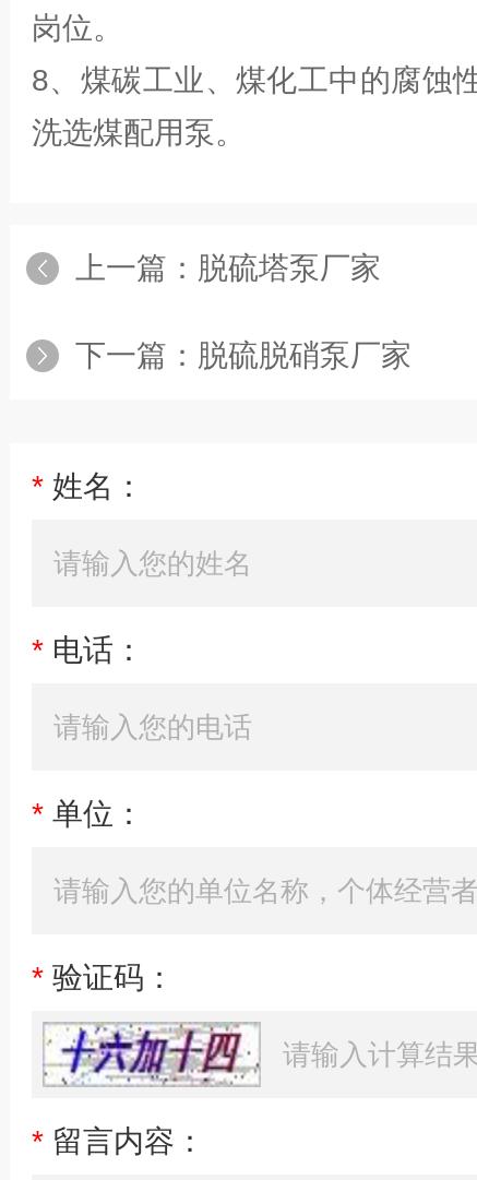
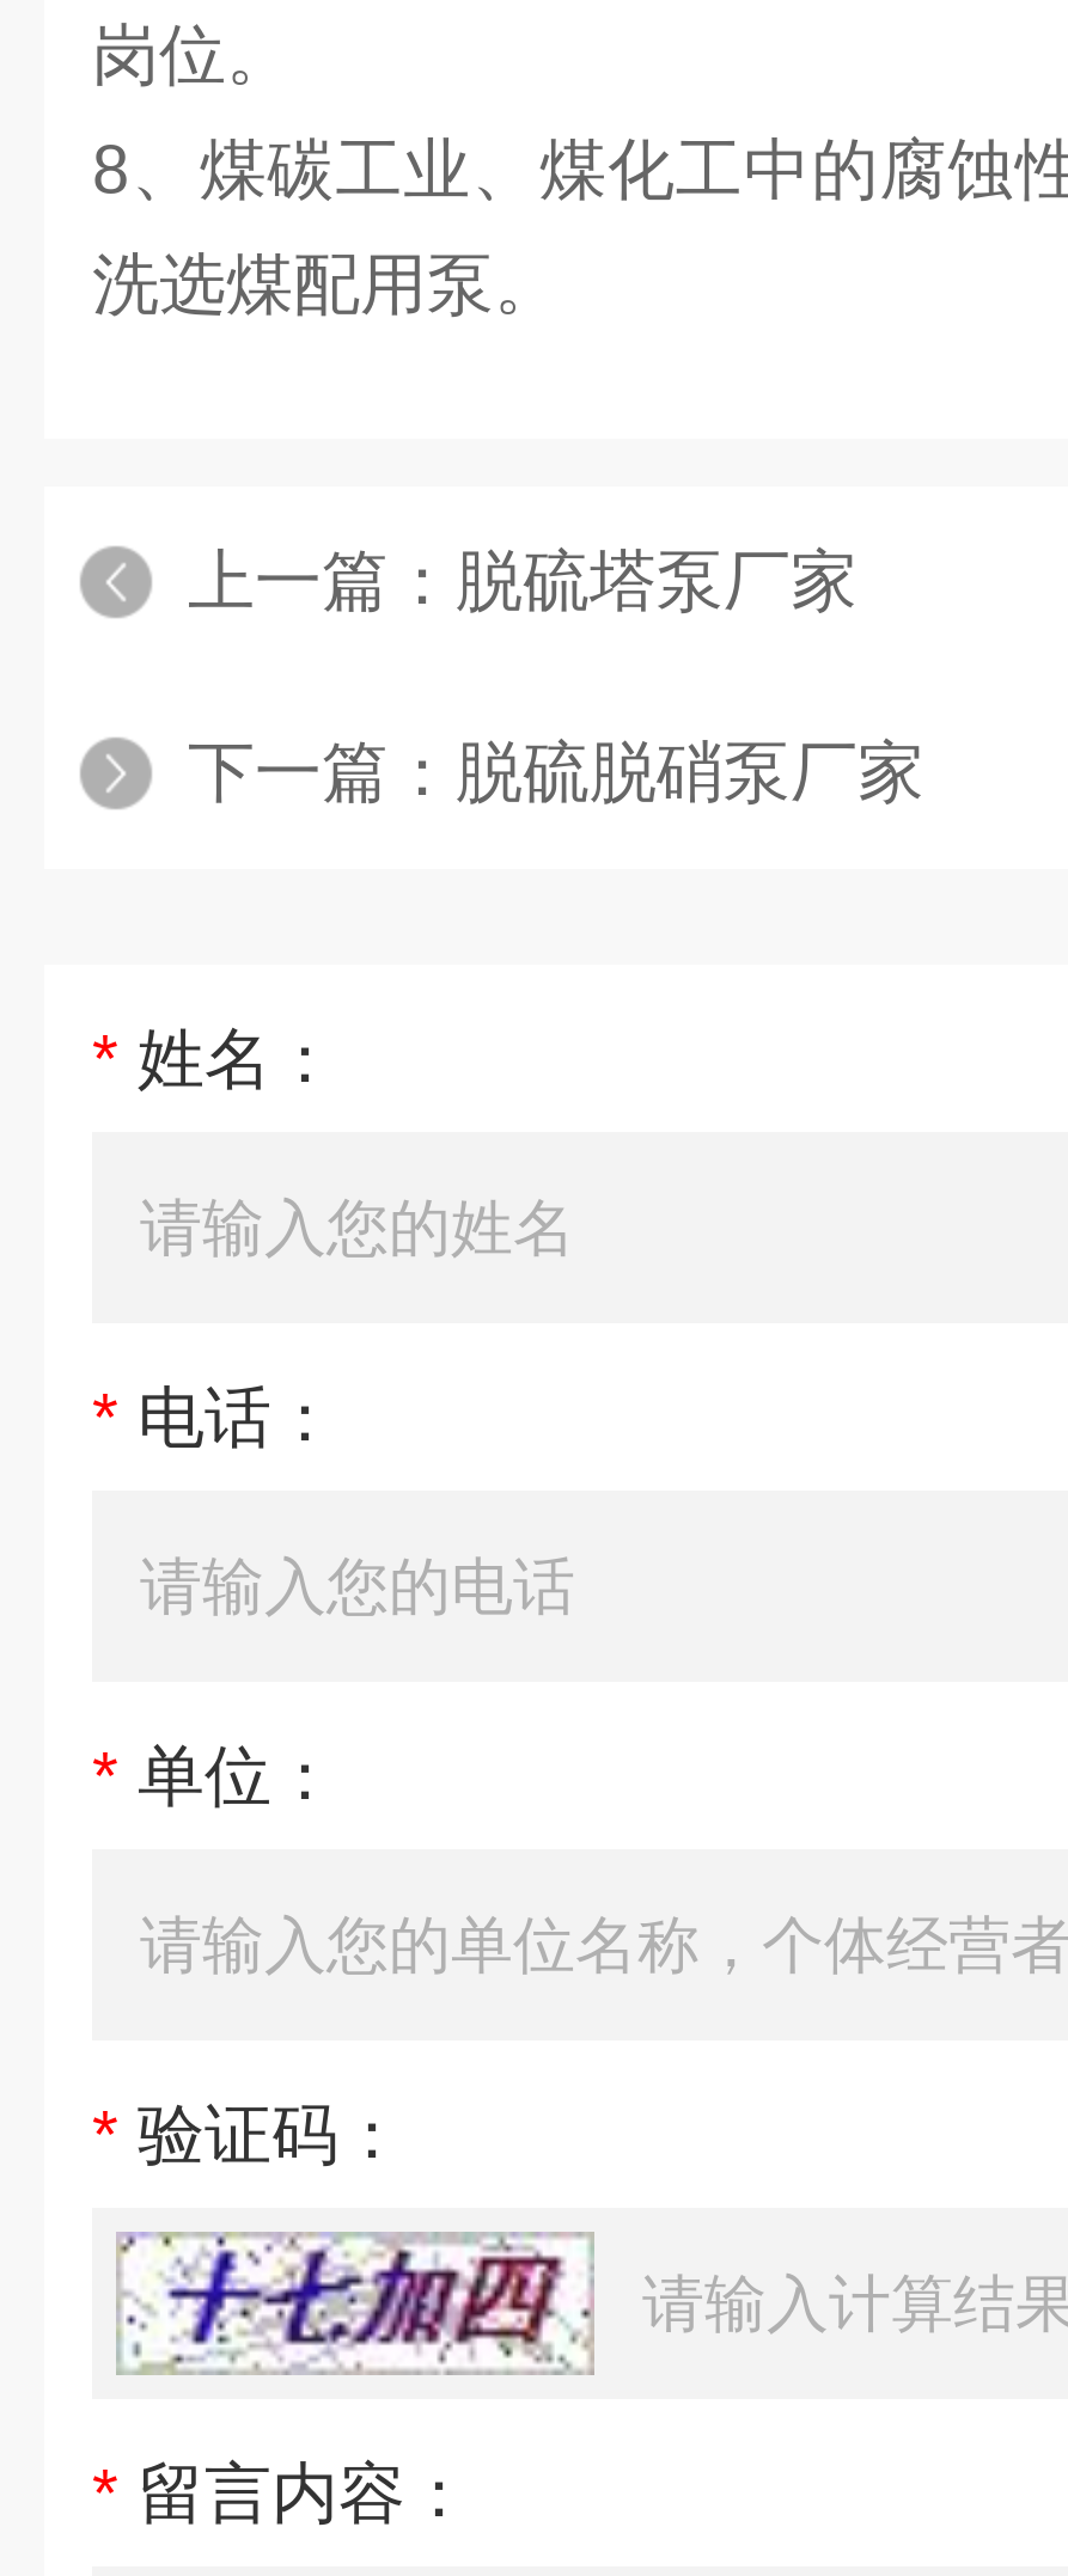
[43,1022,260,1087] [image] -> [116,2232,594,2373] [image]

